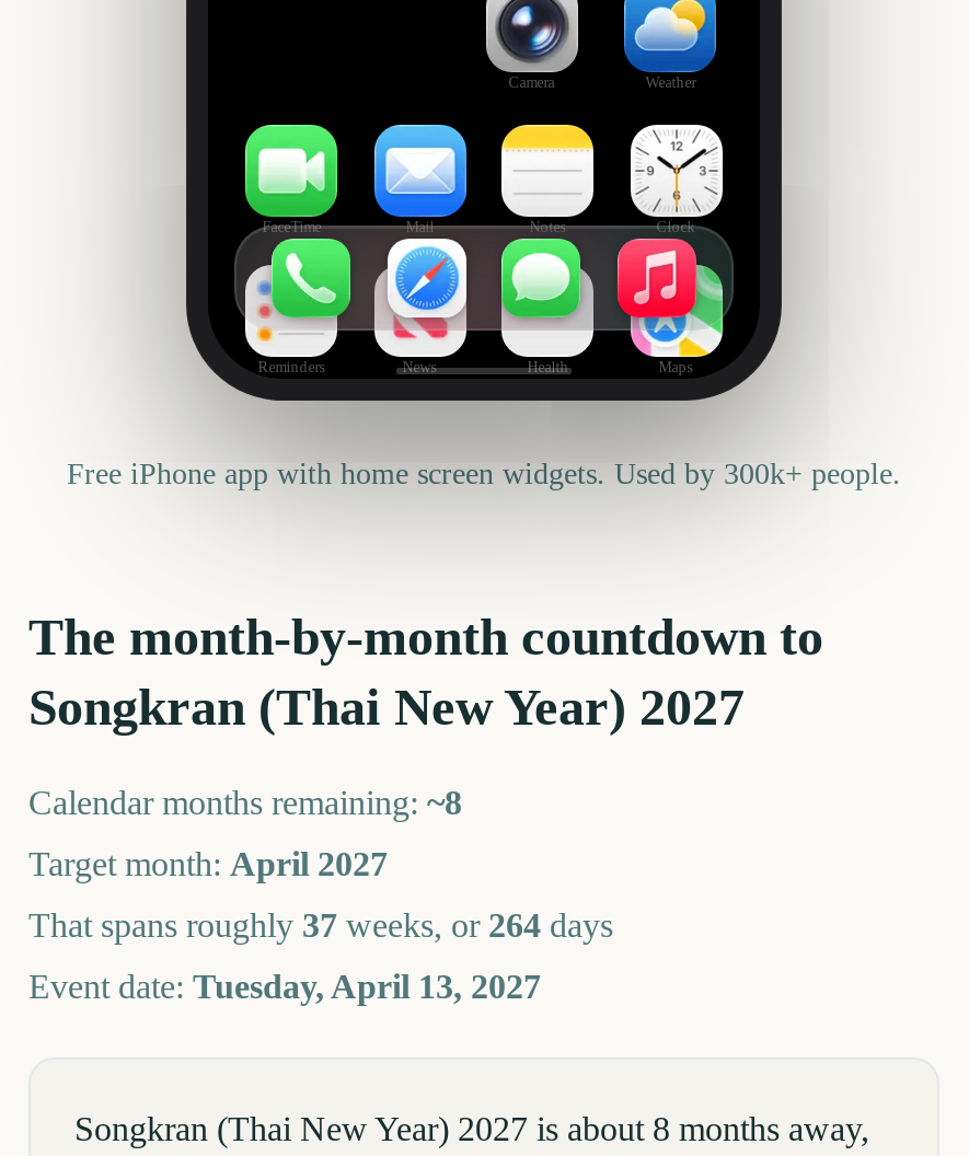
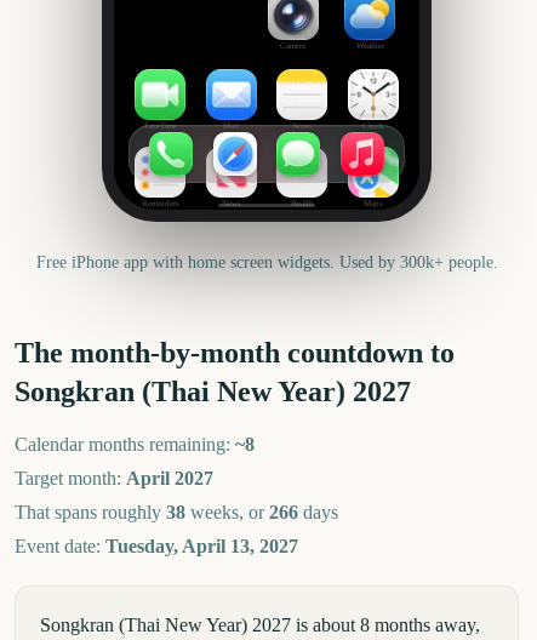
[28,906,613,944] That spans roughly 37 weeks, or 264 days -> [15,502,338,522] That spans roughly 38 weeks, or 266 days

